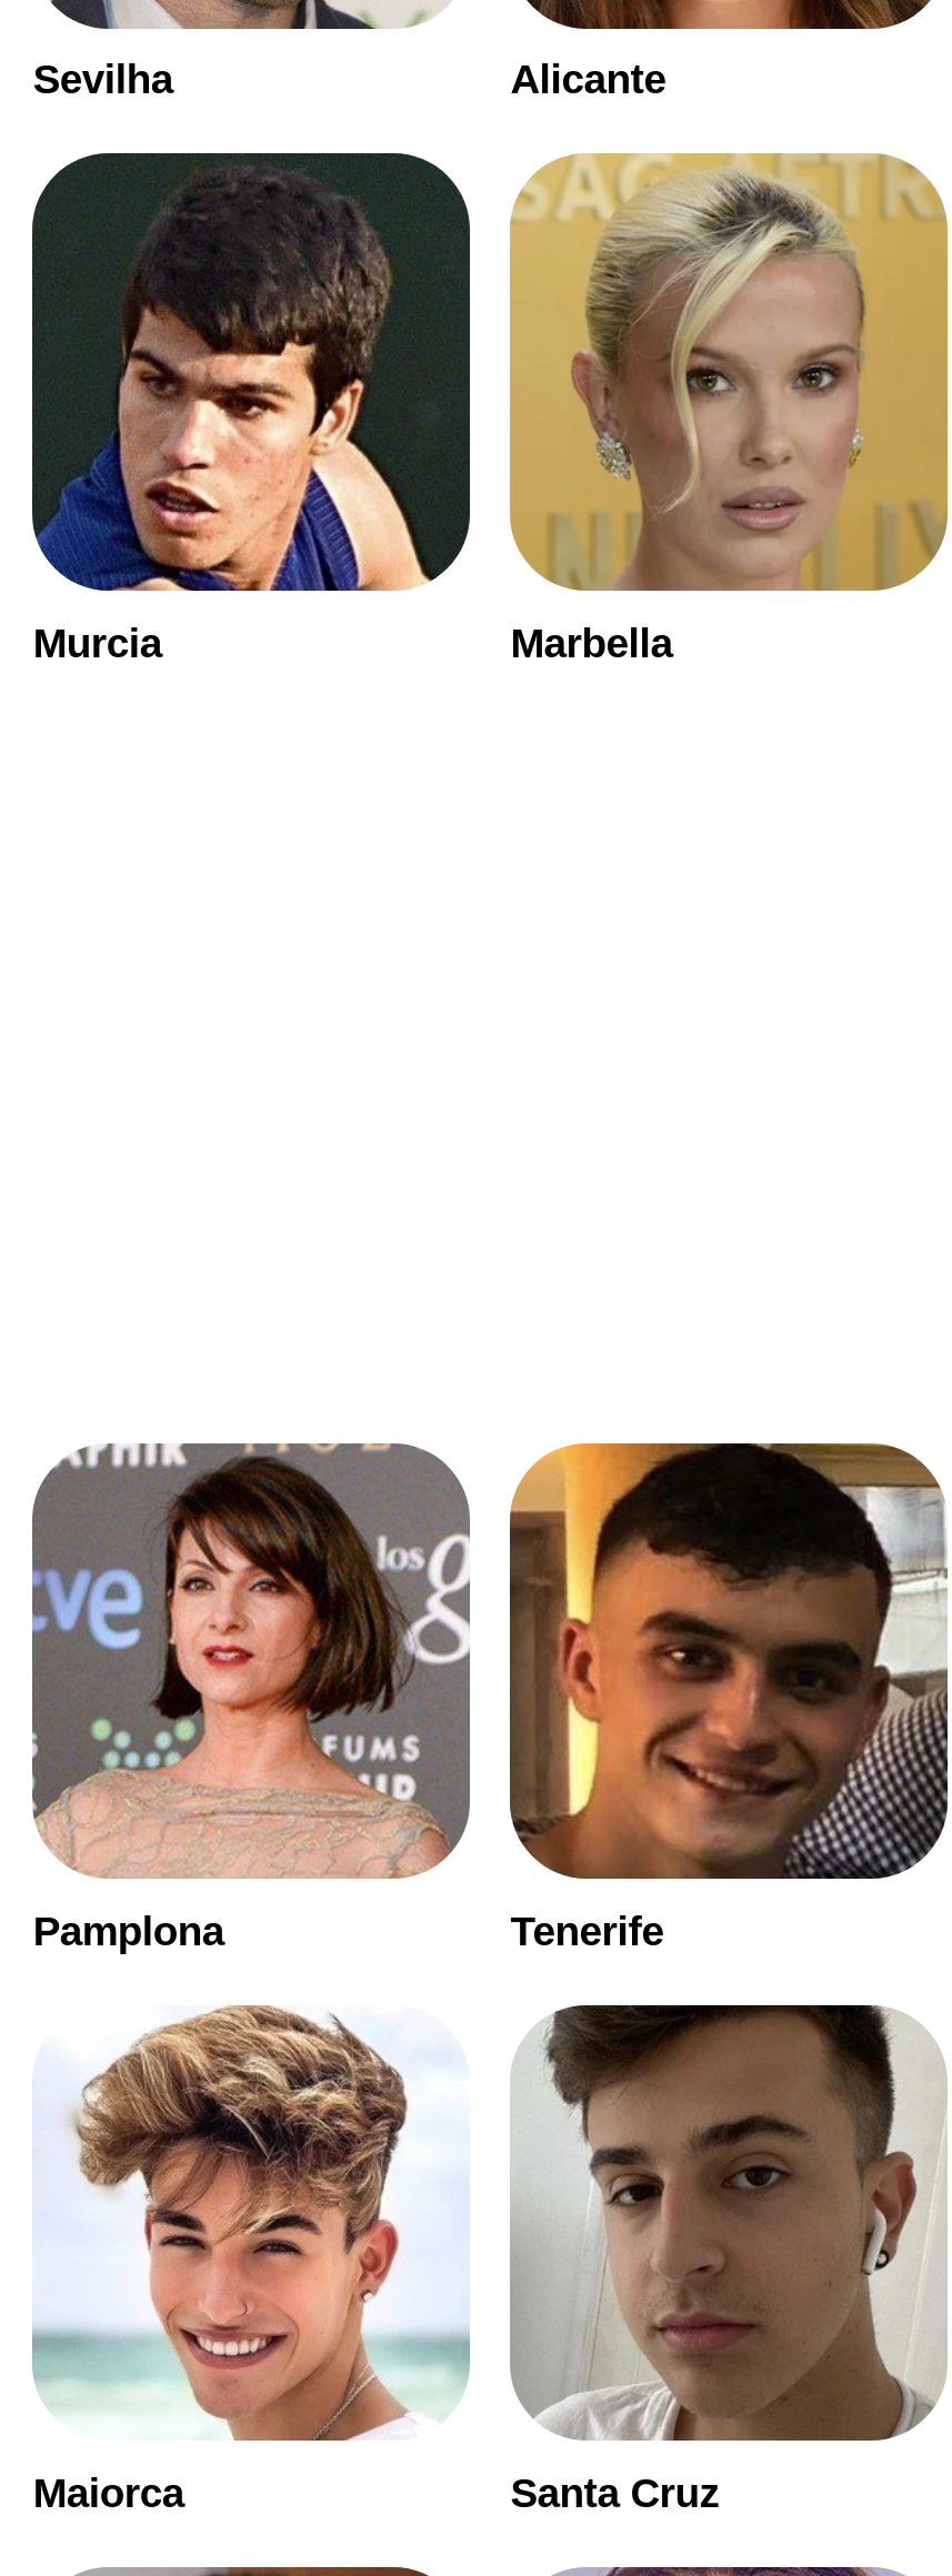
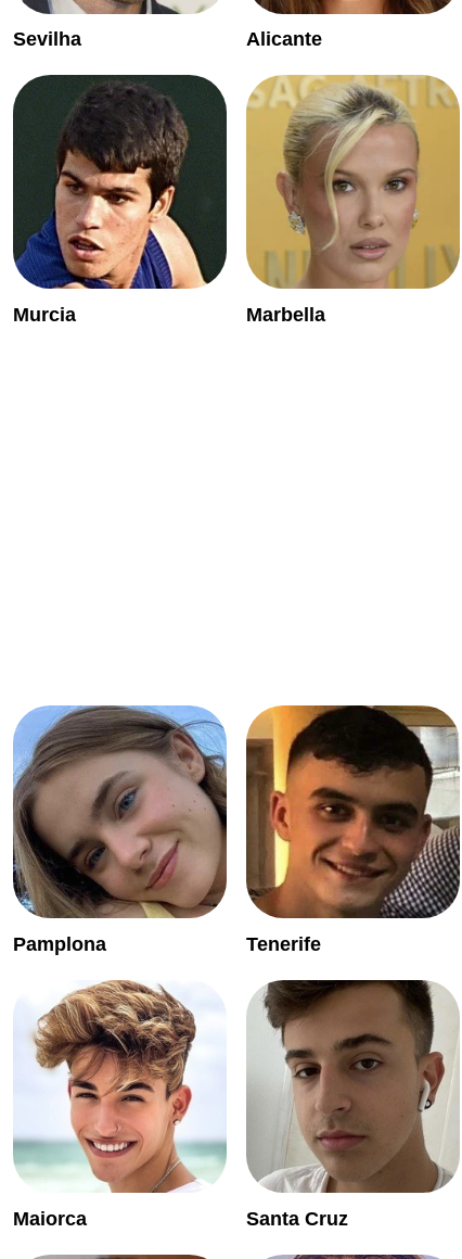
[30,1441,472,1879] [image] -> [12,704,228,918] [image]

